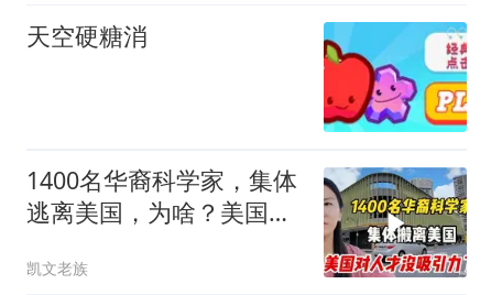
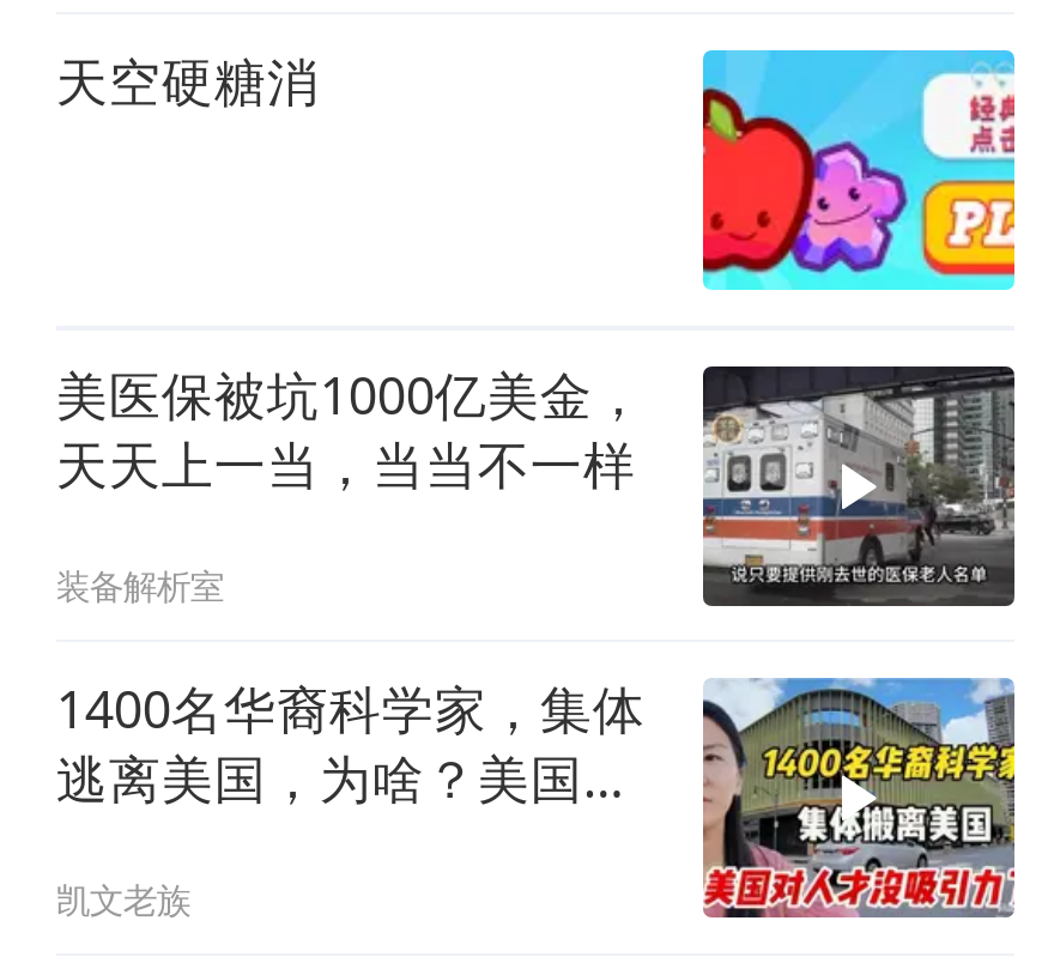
none -> [56,360,1017,608] [image] | 美医保被坑1000亿美金， | 天天上一当，当当不一样 | 装备解析室

